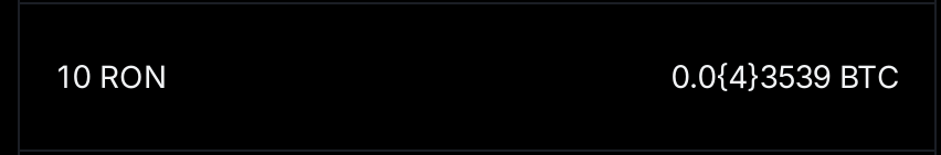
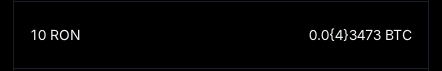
[672,57,899,95] 0.0{4}3539 BTC -> [309,26,412,43] 0.0{4}3473 BTC

